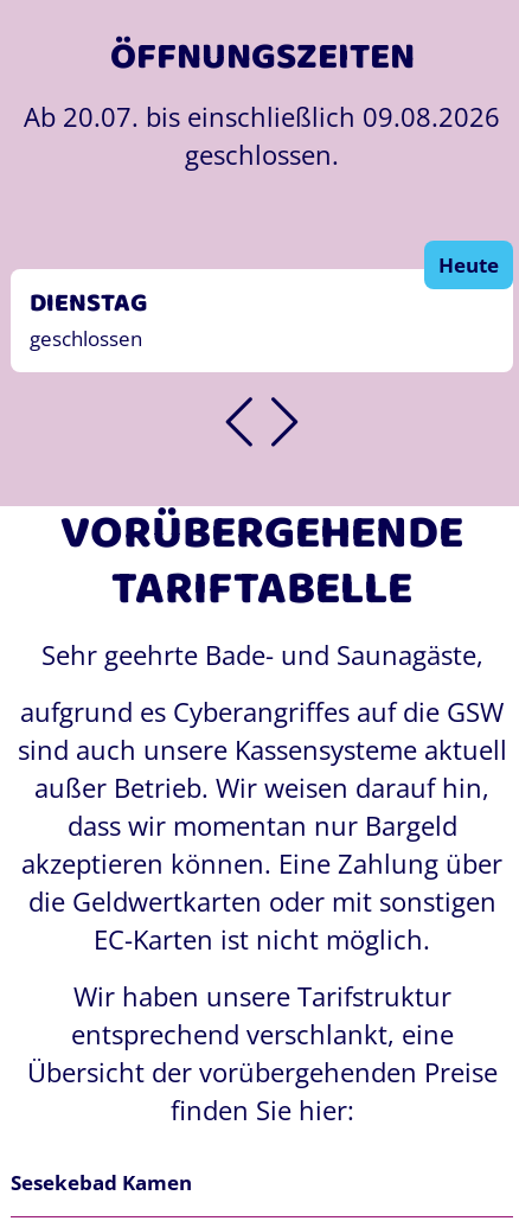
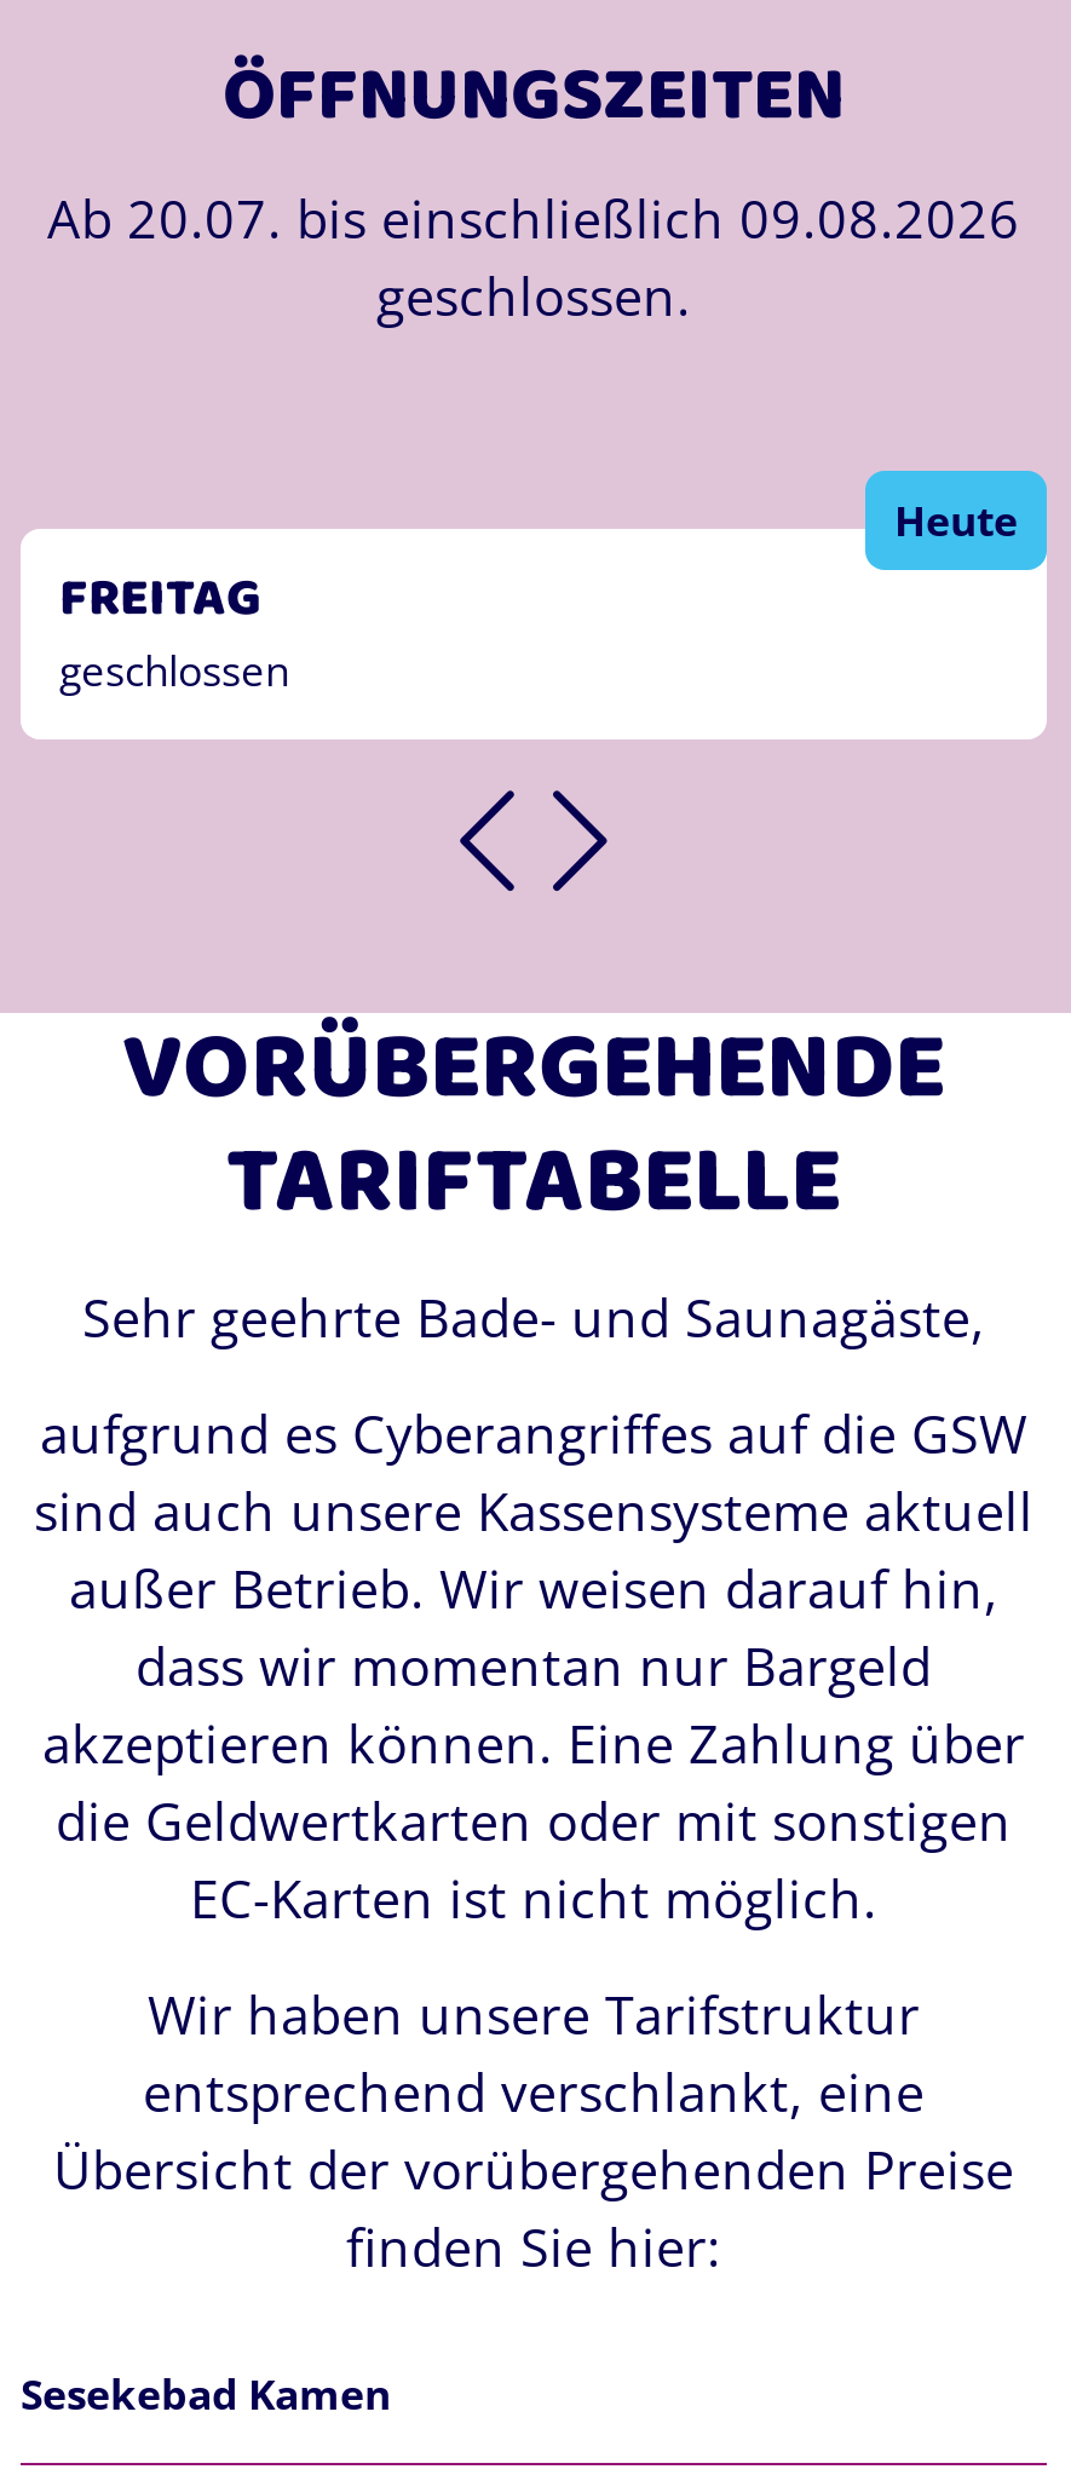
[30,283,147,324] DIENSTAG -> [59,558,260,640] FREITAG

